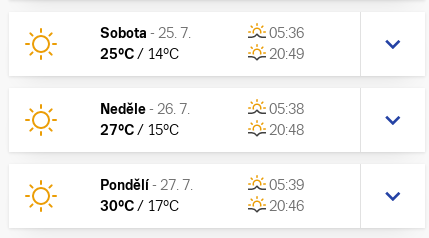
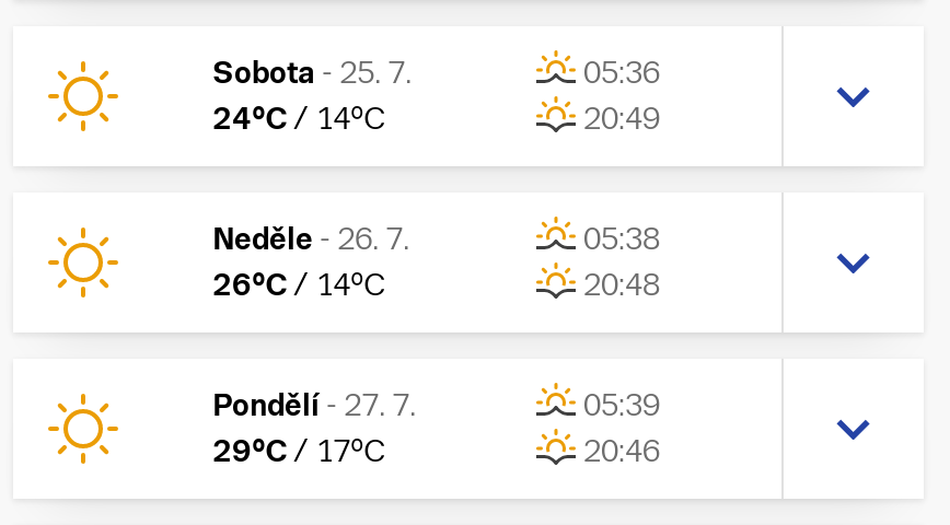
[100,46,179,62] 25°C / 14°C -> [212,101,385,136] 24°C / 14°C
[100,122,179,138] 27°C / 15°C -> [212,267,385,302] 26°C / 14°C
[100,198,179,214] 30°C / 17°C -> [212,433,385,468] 29°C / 17°C

